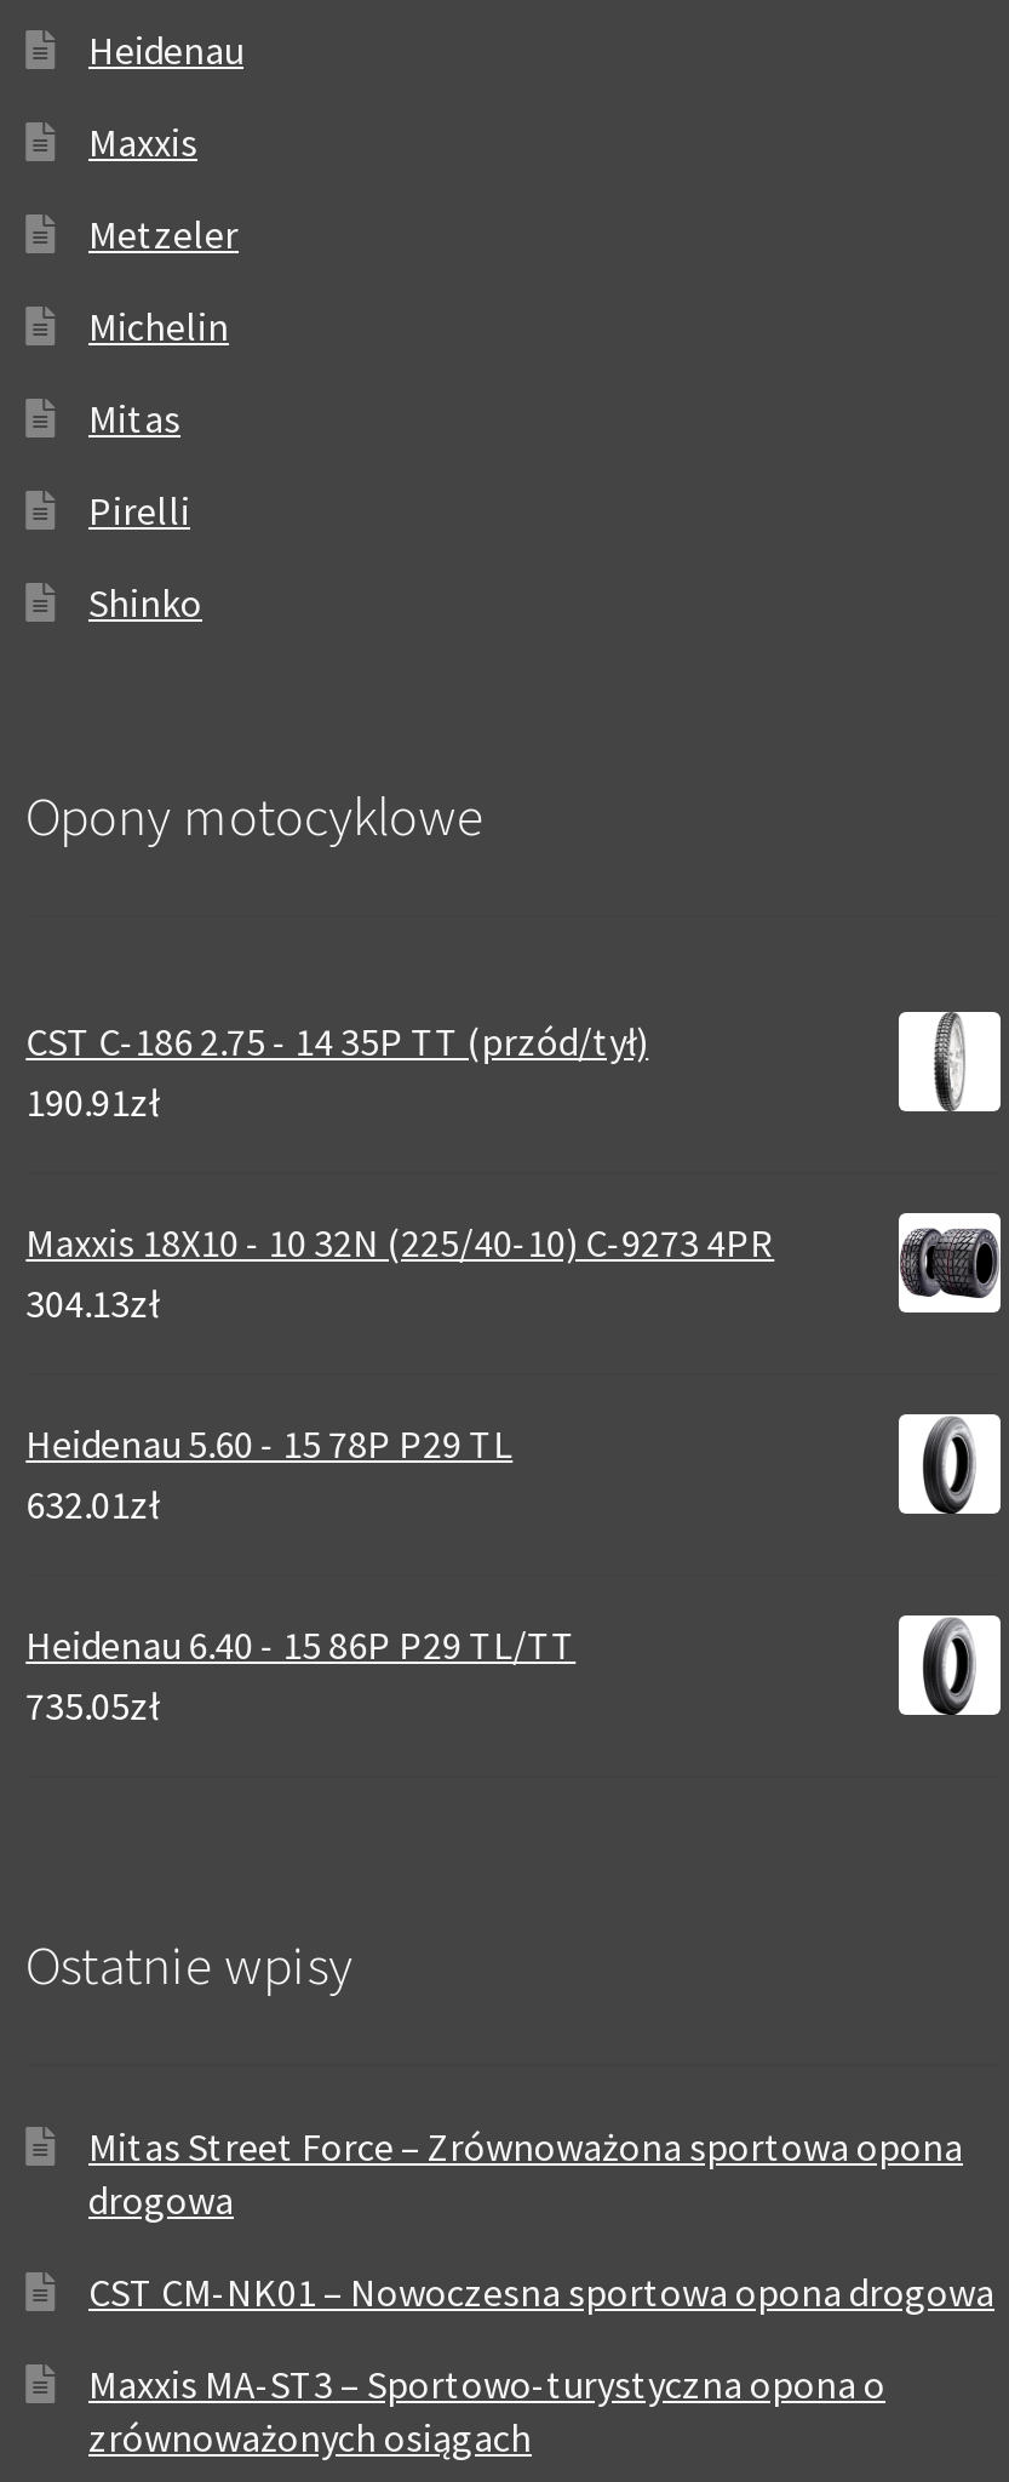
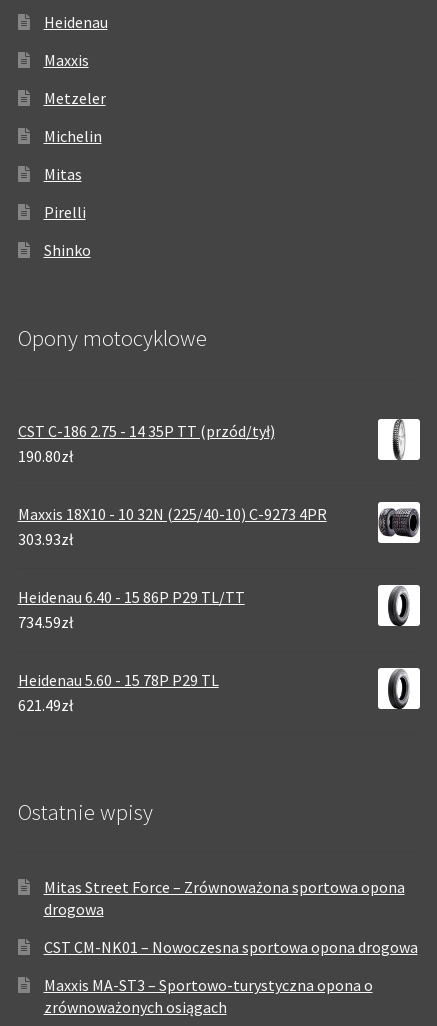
[26,1076,159,1125] 190.91zł -> [18,445,73,465] 190.80zł
[26,1277,159,1527] 304.13zł | 632.01zł -> [18,528,73,548] 303.93zł
moved [26,1418,513,1466] -> [18,669,219,689]: Heidenau 5.60 - 15 78P P29 TL
moved [26,1619,576,1668] -> [18,586,245,606]: Heidenau 6.40 - 15 86P P29 TL/TT
[26,1680,159,1728] 735.05zł -> [18,611,73,714] 734.59zł | 621.49zł

